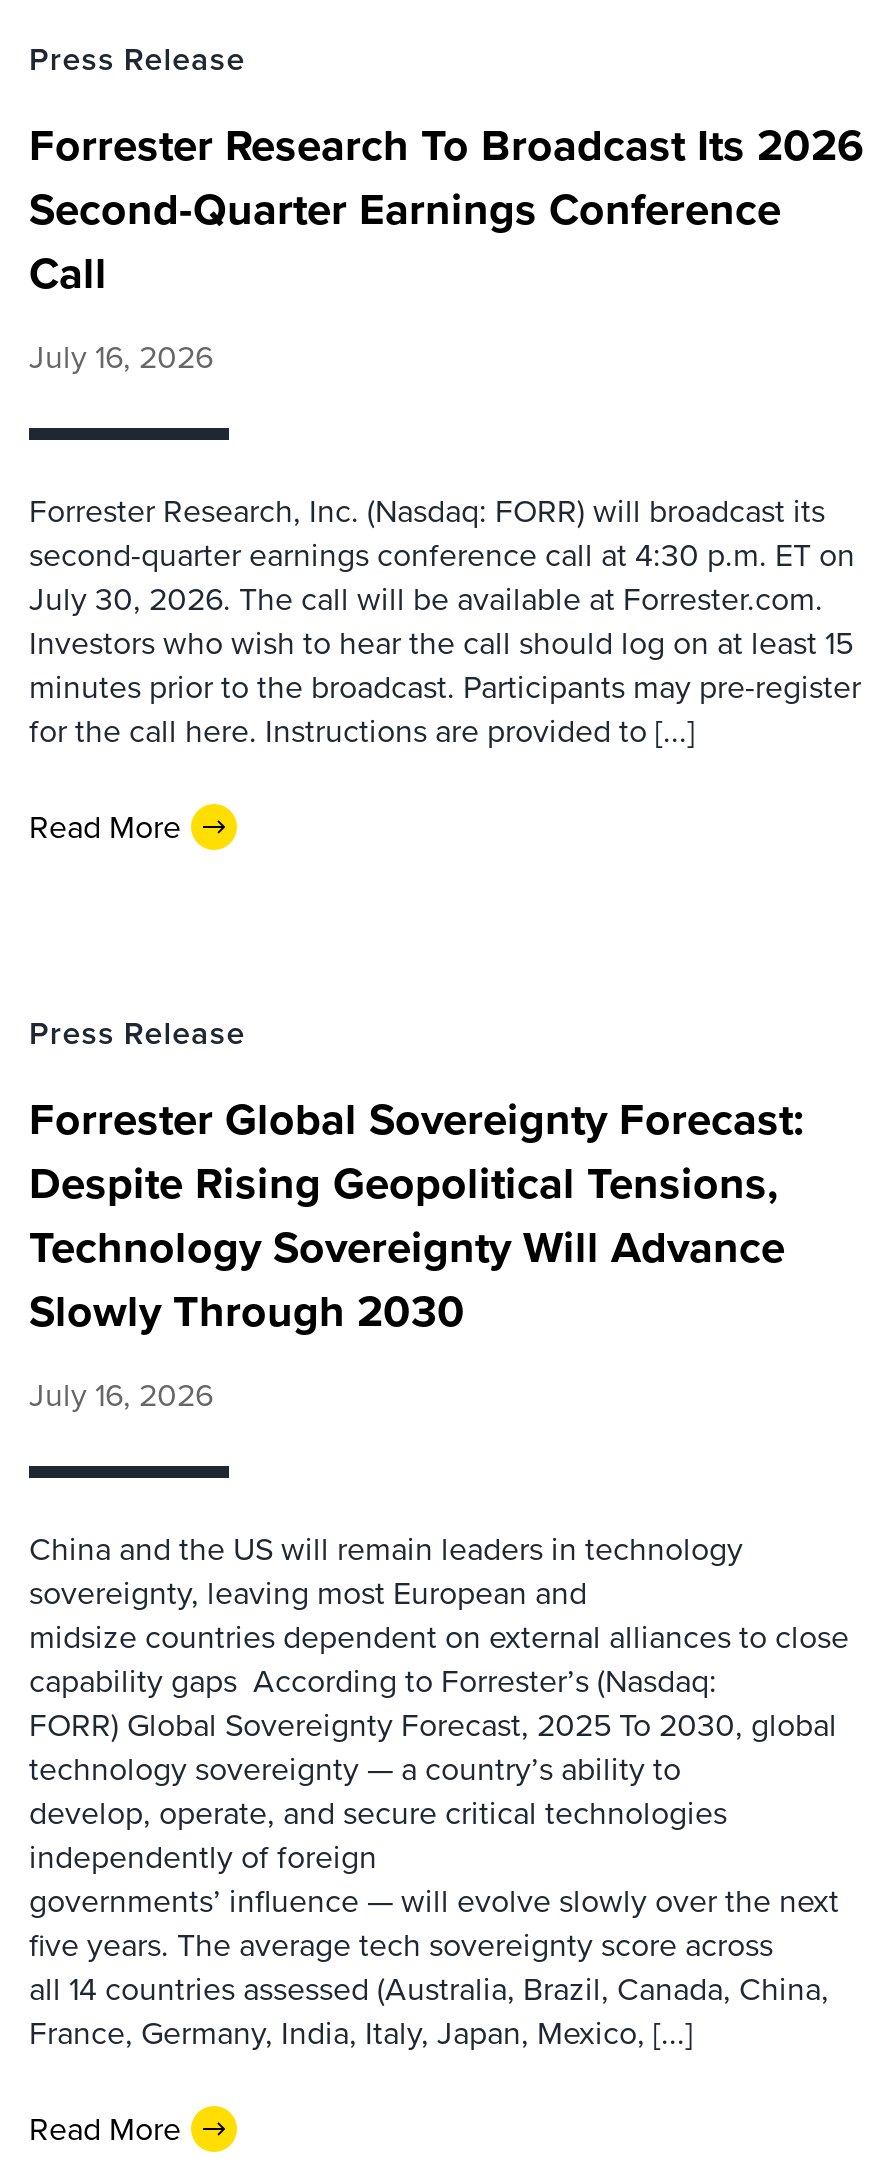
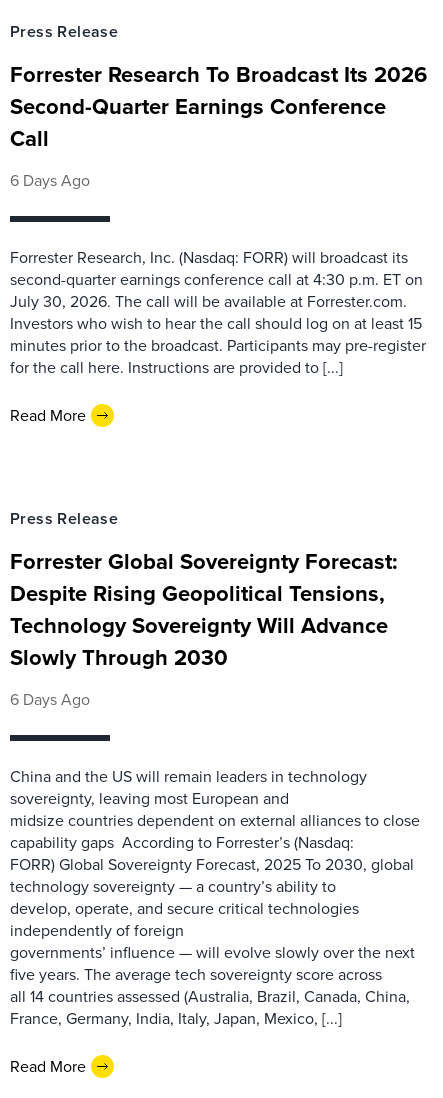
[29,334,213,380] July 16, 2026 -> [10,169,90,192] 6 Days Ago
[29,1372,213,1418] July 16, 2026 -> [10,688,90,711] 6 Days Ago

